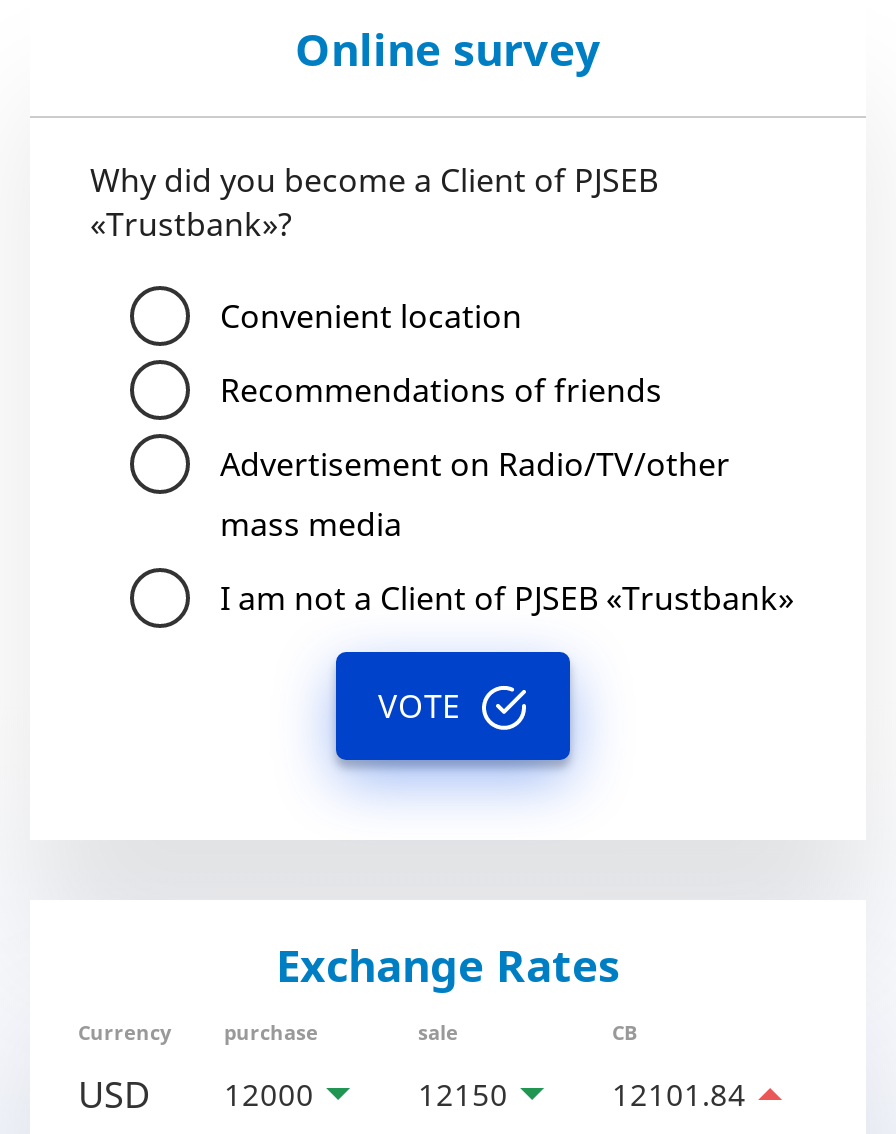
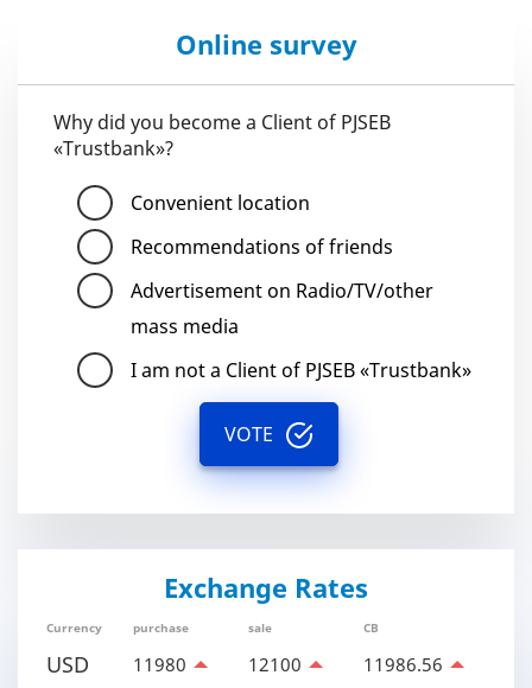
[78,1070,314,1118] USD 12000 -> [46,650,186,679] USD 11980
[418,1074,508,1114] 12150 -> [248,652,302,676] 12100
[612,1074,746,1114] 12101.84 -> [363,652,443,676] 11986.56

